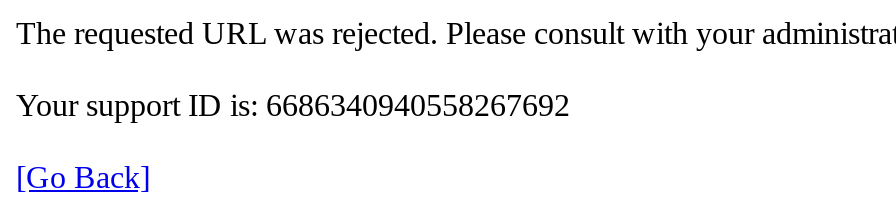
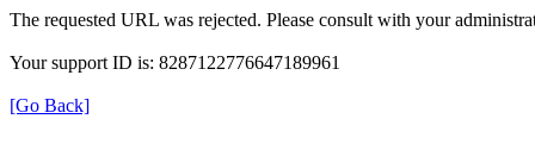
[16,88,570,122] Your support ID is: 6686340940558267692 -> [10,52,340,73] Your support ID is: 8287122776647189961

